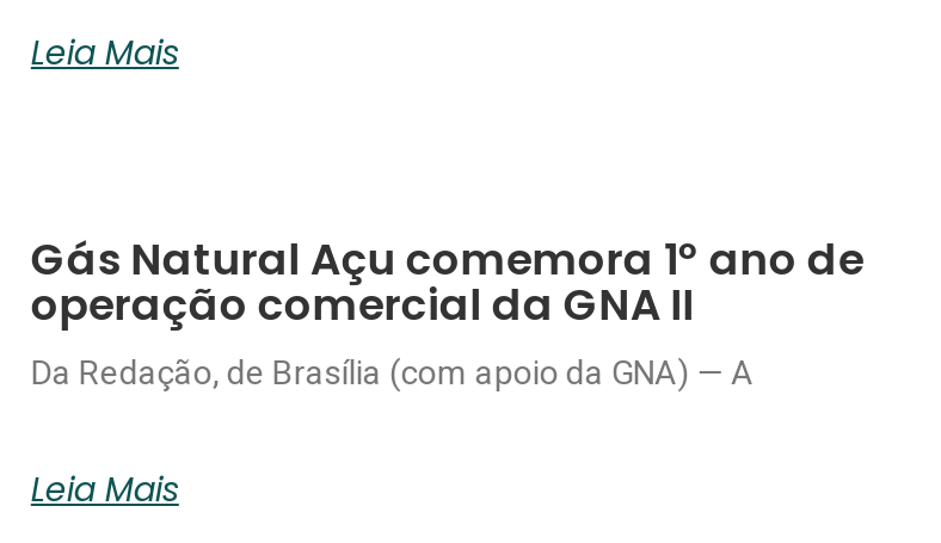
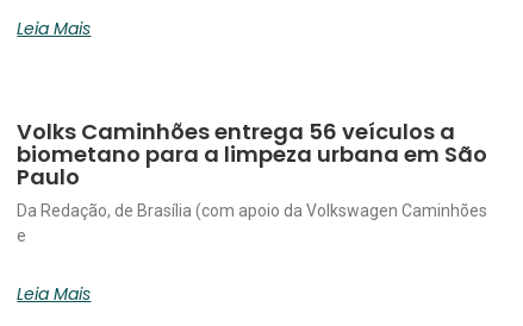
[31,228,864,390] Gás Natural Açu comemora 1º ano de | operação comercial da GNA II | Da Redação, de Brasília (com apoio da GNA) — A -> [17,117,488,245] Volks Caminhões entrega 56 veículos a | biometano para a limpeza urbana em São | Paulo | Da Redação, de Brasília (com apoio da Volkswagen Caminhões | e

